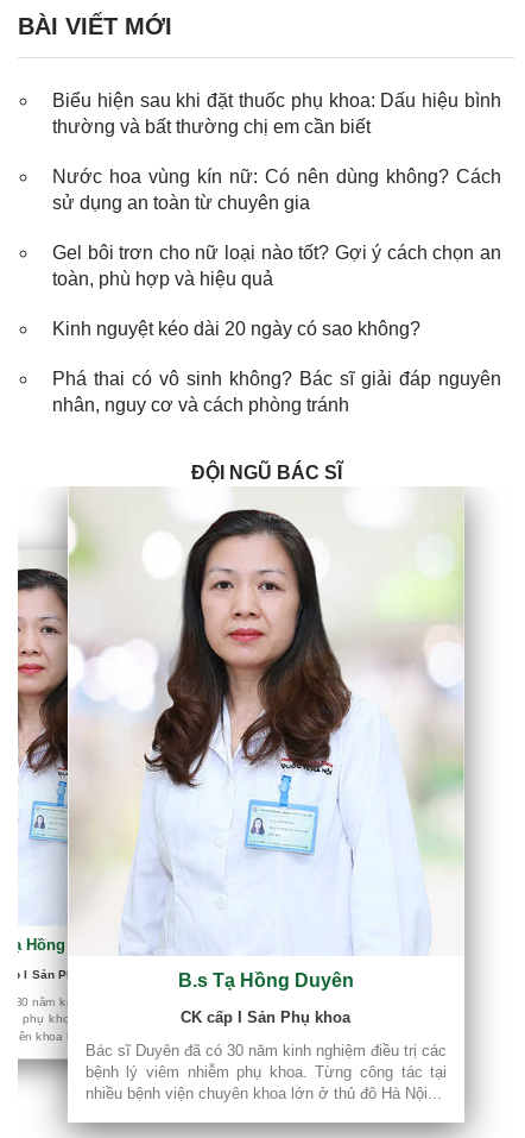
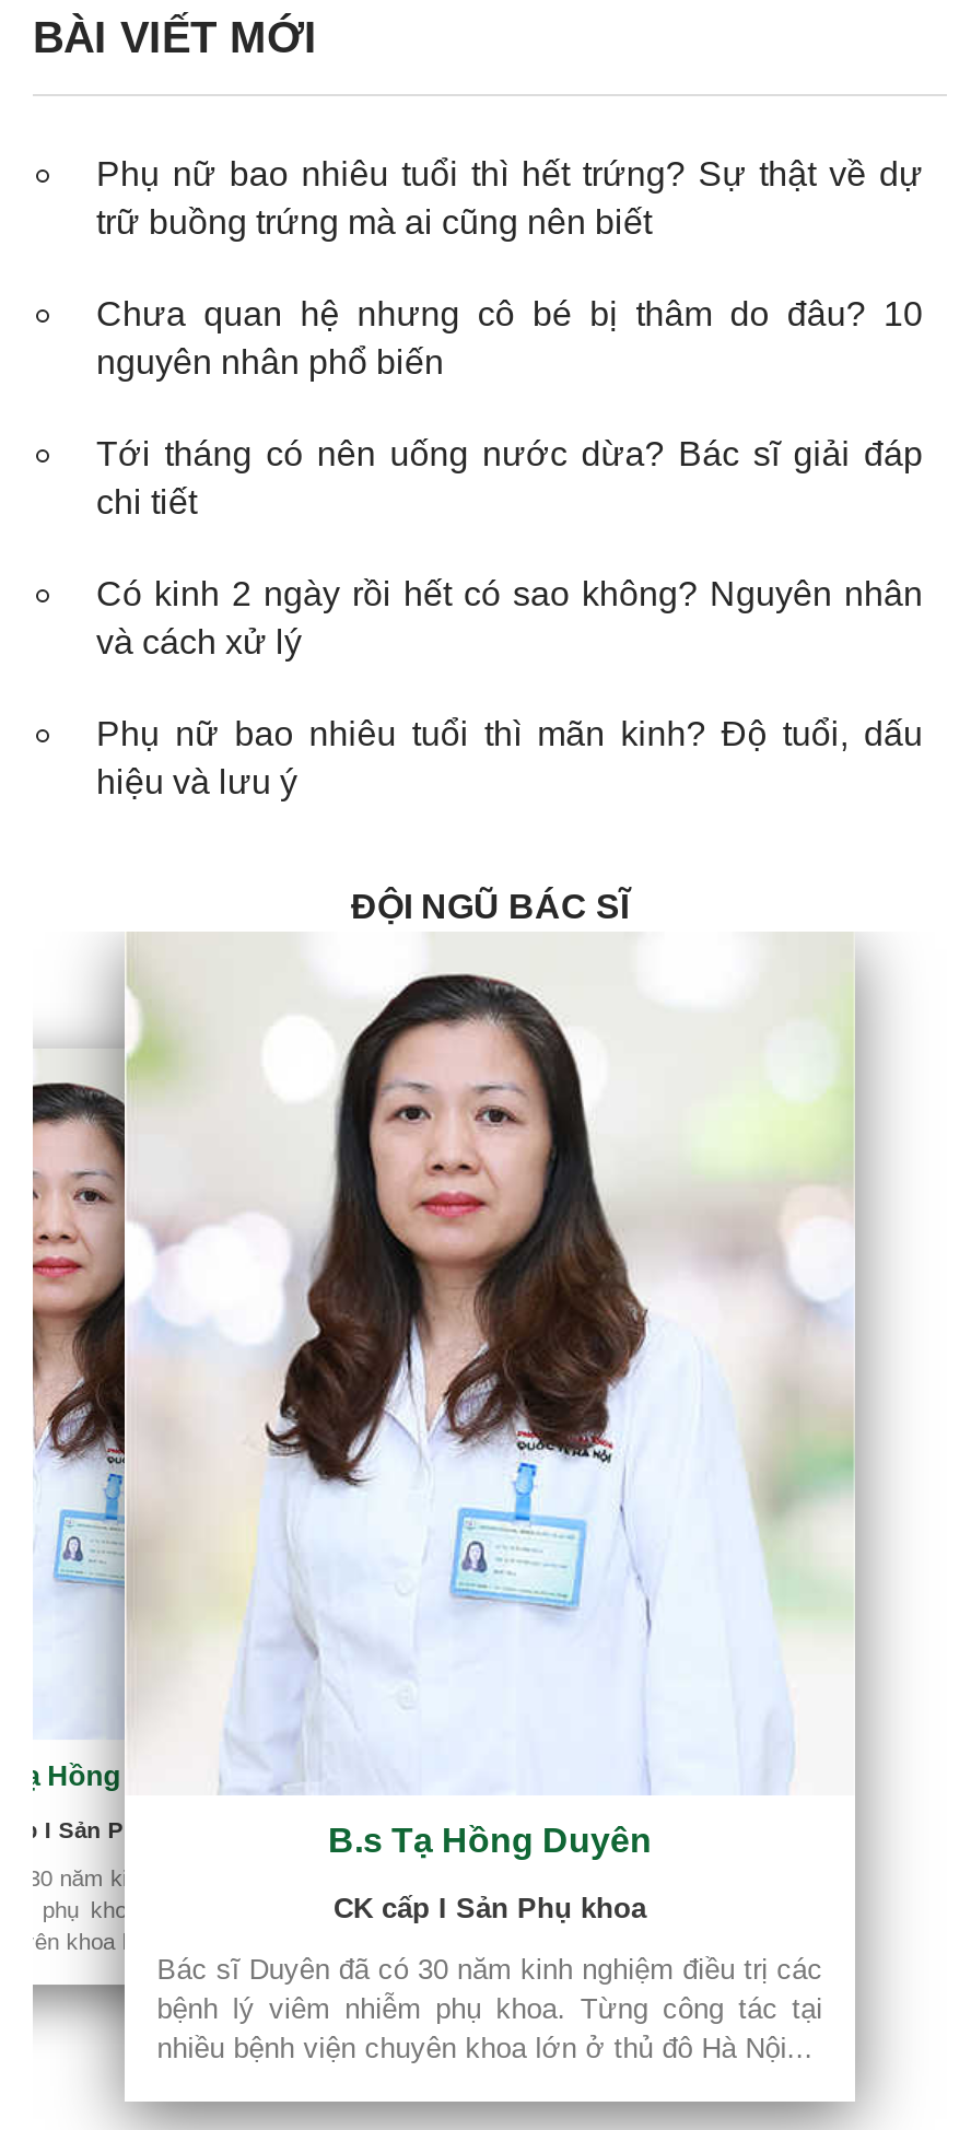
[52,90,501,136] Biểu hiện sau khi đặt thuốc phụ khoa: Dấu hiệu bình | thường và bất thường chị em cần biết -> [96,155,923,240] Phụ nữ bao nhiêu tuổi thì hết trứng? Sự thật về dự | trữ buồng trứng mà ai cũng nên biết
[52,166,501,212] Nước hoa vùng kín nữ: Có nên dùng không? Cách | sử dụng an toàn từ chuyên gia -> [96,295,923,380] Chưa quan hệ nhưng cô bé bị thâm do đâu? 10 | nguyên nhân phổ biến
[52,242,501,289] Gel bôi trơn cho nữ loại nào tốt? Gợi ý cách chọn an | toàn, phù hợp và hiệu quả -> [96,435,923,520] Tới tháng có nên uống nước dừa? Bác sĩ giải đáp | chi tiết
[52,318,420,339] Kinh nguyệt kéo dài 20 ngày có sao không? -> [96,574,923,660] Có kinh 2 ngày rồi hết có sao không? Nguyên nhân | và cách xử lý
[52,368,501,415] Phá thai có vô sinh không? Bác sĩ giải đáp nguyên | nhân, nguy cơ và cách phòng tránh -> [96,714,923,800] Phụ nữ bao nhiêu tuổi thì mãn kinh? Độ tuổi, dấu | hiệu và lưu ý

